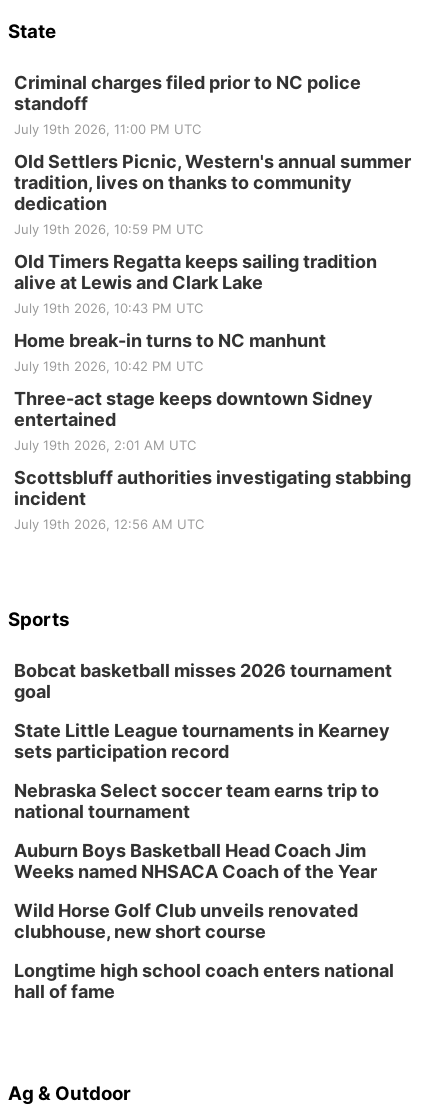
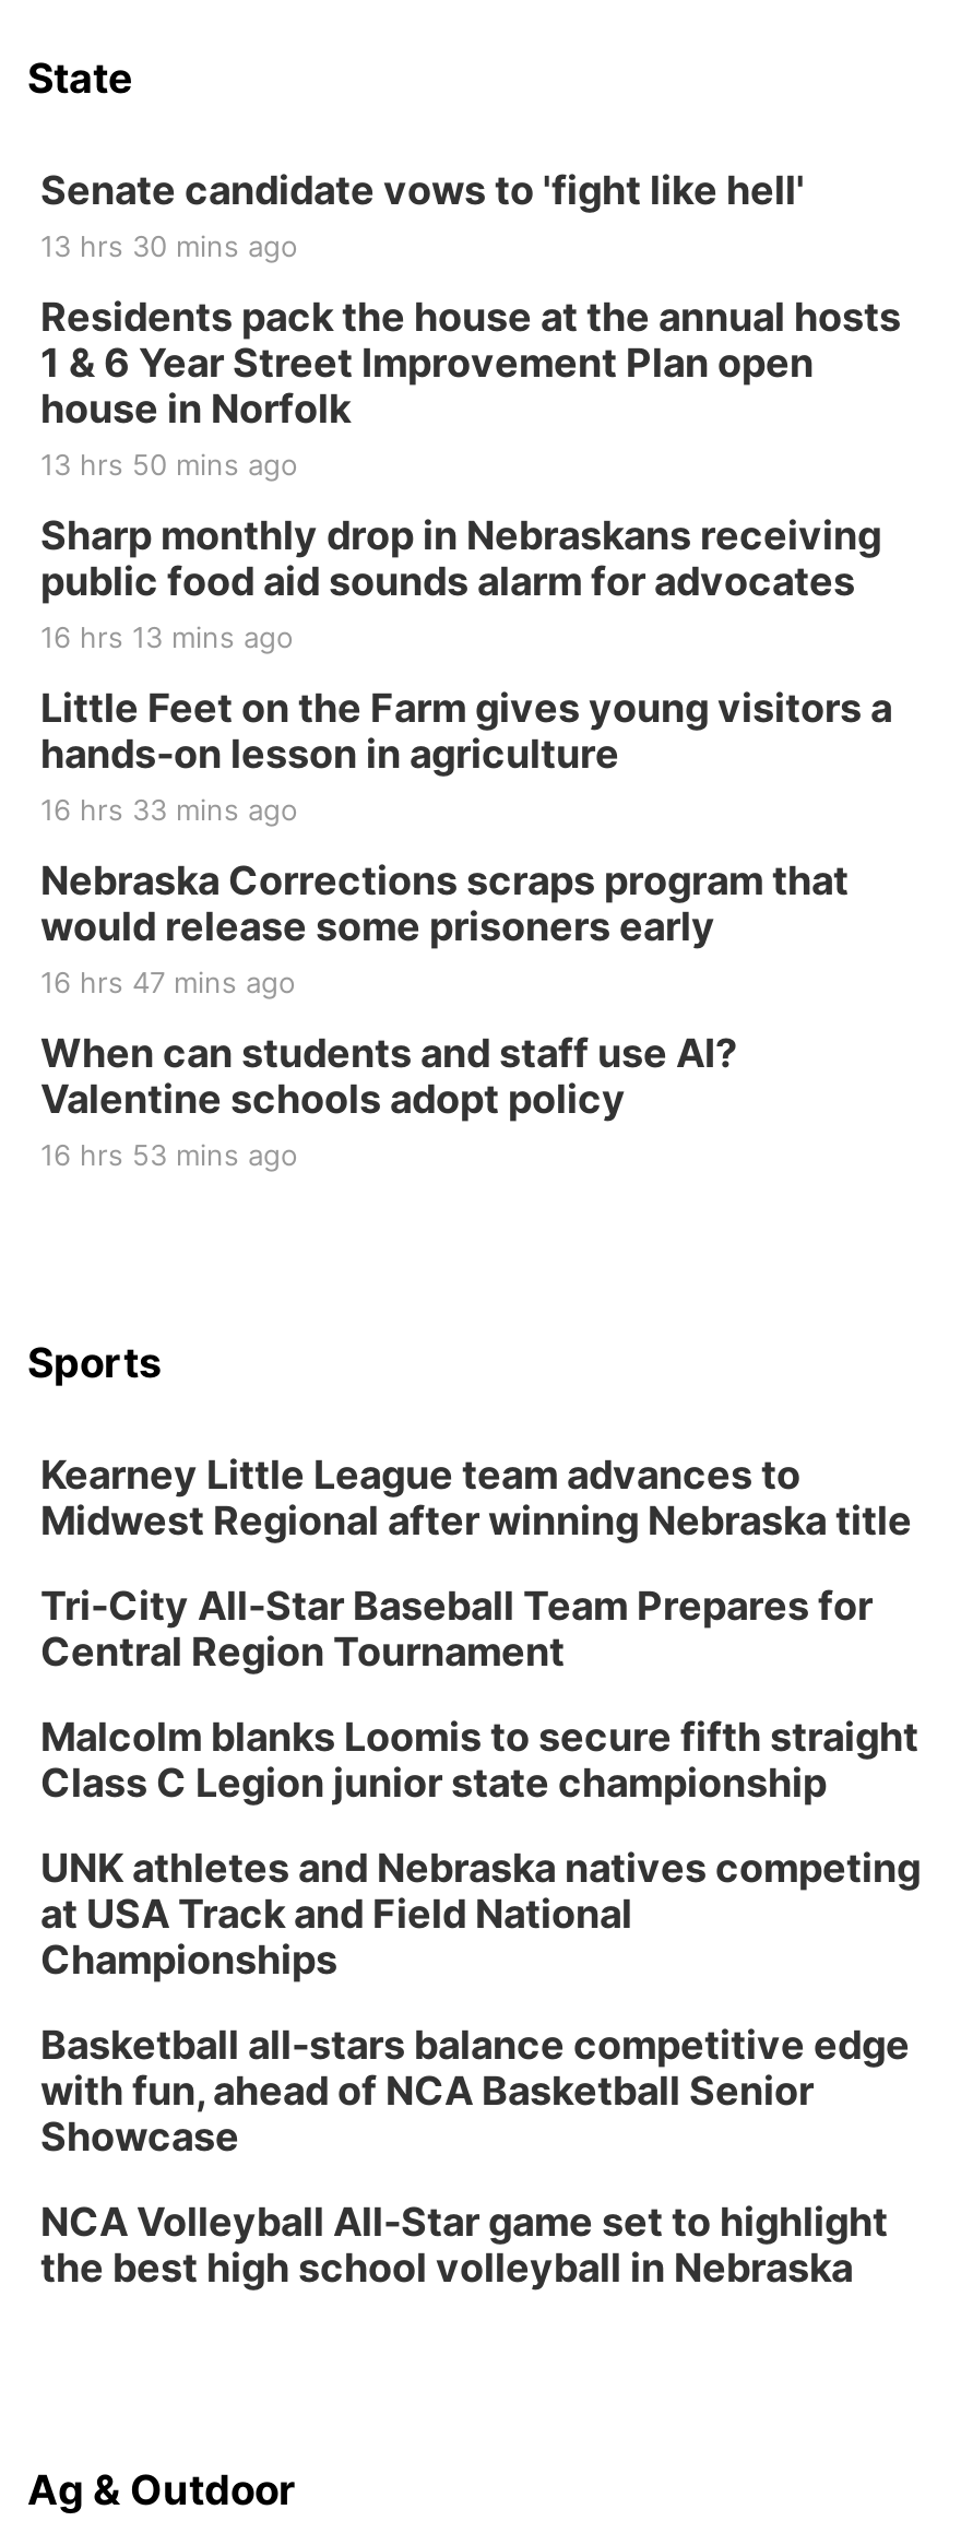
[14,72,361,137] Criminal charges filed prior to NC police | standoff | July 19th 2026, 11:00 PM UTC -> [40,167,805,263] Senate candidate vows to 'fight like hell' | 13 hrs 30 mins ago
[14,151,411,237] Old Settlers Picnic, Western's annual summer | tradition, lives on thanks to community | dedication | July 19th 2026, 10:59 PM UTC -> [40,294,901,482] Residents pack the house at the annual hosts | 1 & 6 Year Street Improvement Plan open | house in Norfolk | 13 hrs 50 mins ago
[14,251,377,316] Old Timers Regatta keeps sailing tradition | alive at Lewis and Clark Lake | July 19th 2026, 10:43 PM UTC -> [40,512,881,654] Sharp monthly drop in Nebraskans receiving | public food aid sounds alarm for advocates | 16 hrs 13 mins ago
[14,330,326,374] Home break-in turns to NC manhunt | July 19th 2026, 10:42 PM UTC -> [40,685,892,827] Little Feet on the Farm gives young visitors a | hands-on lesson in agriculture | 16 hrs 33 mins ago
[14,388,373,453] Three-act stage keeps downtown Sidney | entertained | July 19th 2026, 2:01 AM UTC -> [40,857,849,999] Nebraska Corrections scraps program that | would release some prisoners early | 16 hrs 47 mins ago
[14,467,411,532] Scottsbluff authorities investigating stabbing | incident | July 19th 2026, 12:56 AM UTC -> [40,1030,737,1172] When can students and staff use AI? | Valentine schools adopt policy | 16 hrs 53 mins ago
[14,660,392,702] Bobcat basketball misses 2026 tournament | goal -> [40,1452,912,1543] Kearney Little League team advances to | Midwest Regional after winning Nebraska title
[14,720,390,762] State Little League tournaments in Kearney | sets participation record -> [40,1583,873,1674] Tri-City All-Star Baseball Team Prepares for | Central Region Tournament
[14,780,379,822] Nebraska Select soccer team earns trip to | national tournament -> [40,1714,918,1806] Malcolm blanks Loomis to secure fifth straight | Class C Legion junior state championship
[14,840,377,882] Auburn Boys Basketball Head Coach Jim | Weeks named NHSACA Coach of the Year -> [40,1845,921,1982] UNK athletes and Nebraska natives competing | at USA Track and Field National | Championships
[14,900,358,942] Wild Horse Golf Club unveils renovated | clubhouse, new short course -> [40,2022,910,2159] Basketball all-stars balance competitive edge | with fun, ahead of NCA Basketball Senior | Showcase
[14,960,394,1002] Longtime high school coach enters national | hall of fame -> [40,2199,888,2290] NCA Volleyball All-Star game set to highlight | the best high school volleyball in Nebraska

